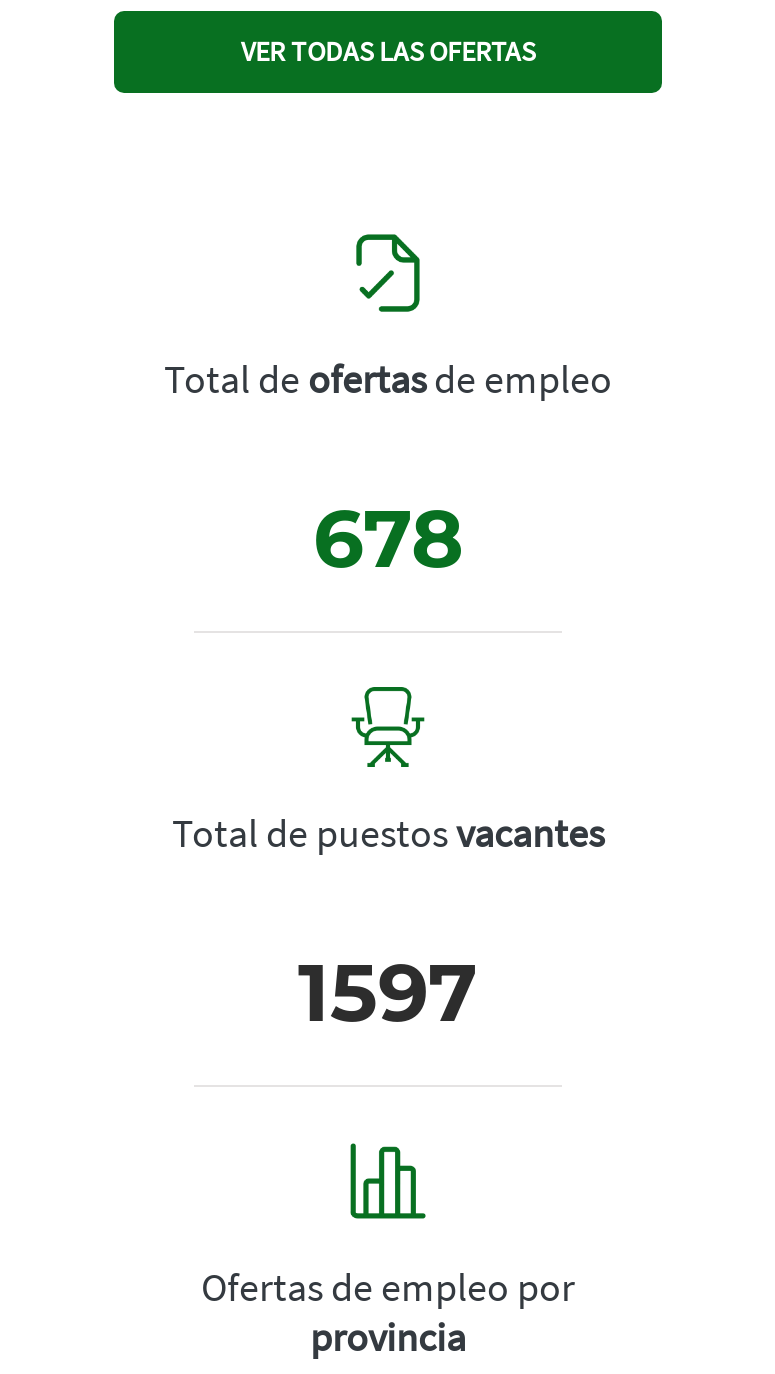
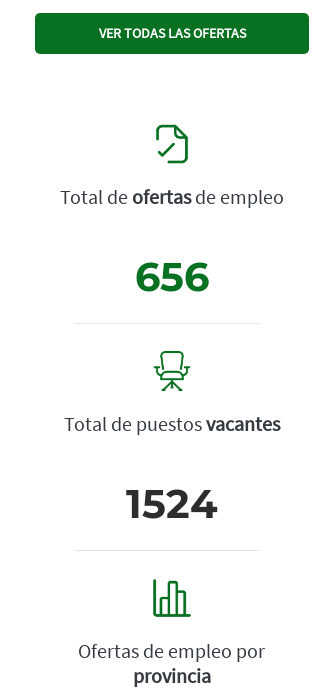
[313,490,463,588] 678 -> [135,252,209,301] 656
[298,944,478,1042] 1597 -> [126,479,218,528] 1524

